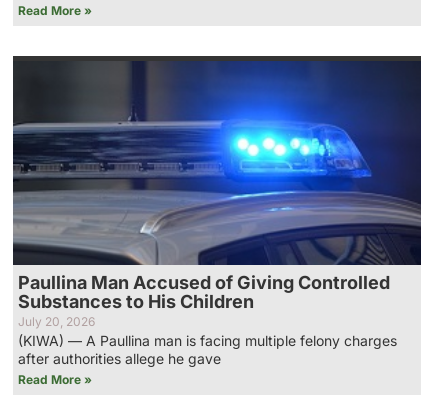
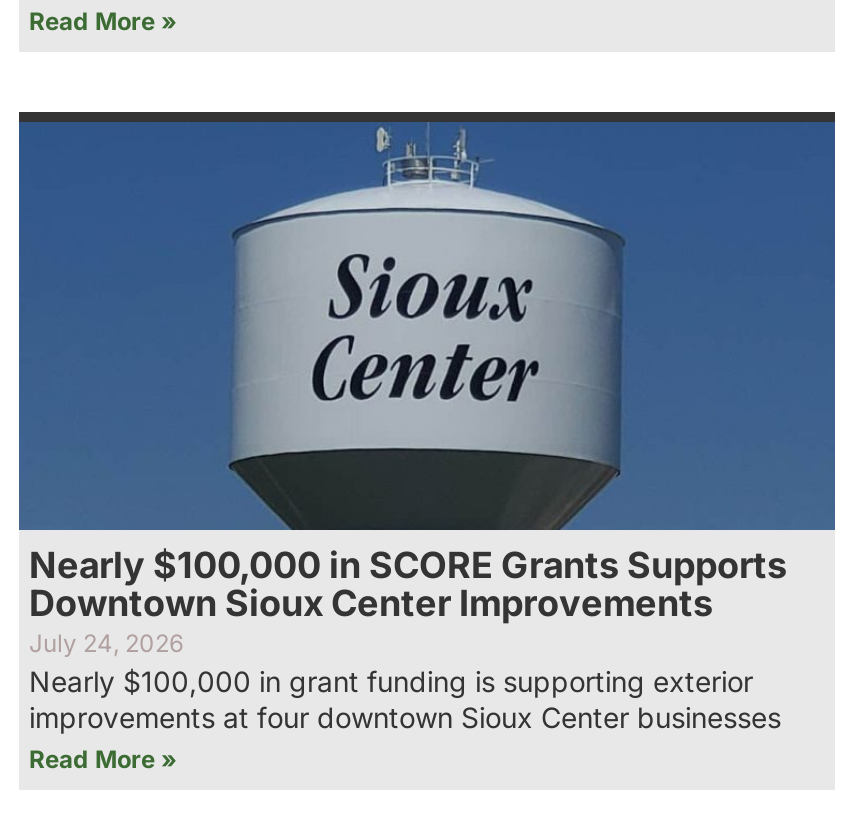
[12,61,422,367] [image] | Paullina Man Accused of Giving Controlled | Substances to His Children | July 20, 2026 | (KIWA) — A Paullina man is facing multiple felony charges | after authorities allege he gave -> [17,122,837,734] [image] | Nearly $100,000 in SCORE Grants Supports | Downtown Sioux Center Improvements | July 24, 2026 | Nearly $100,000 in grant funding is supporting exterior | improvements at four downtown Sioux Center businesses

